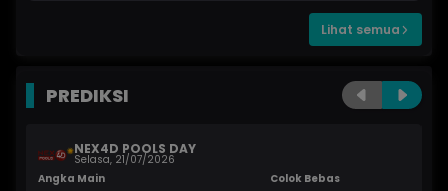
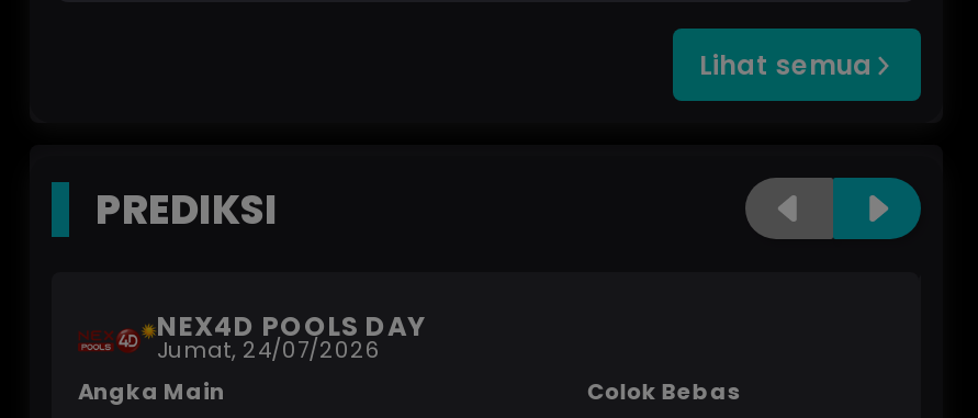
[74,152,175,167] Selasa, 21/07/2026 -> [157,334,381,367] Jumat, 24/07/2026

